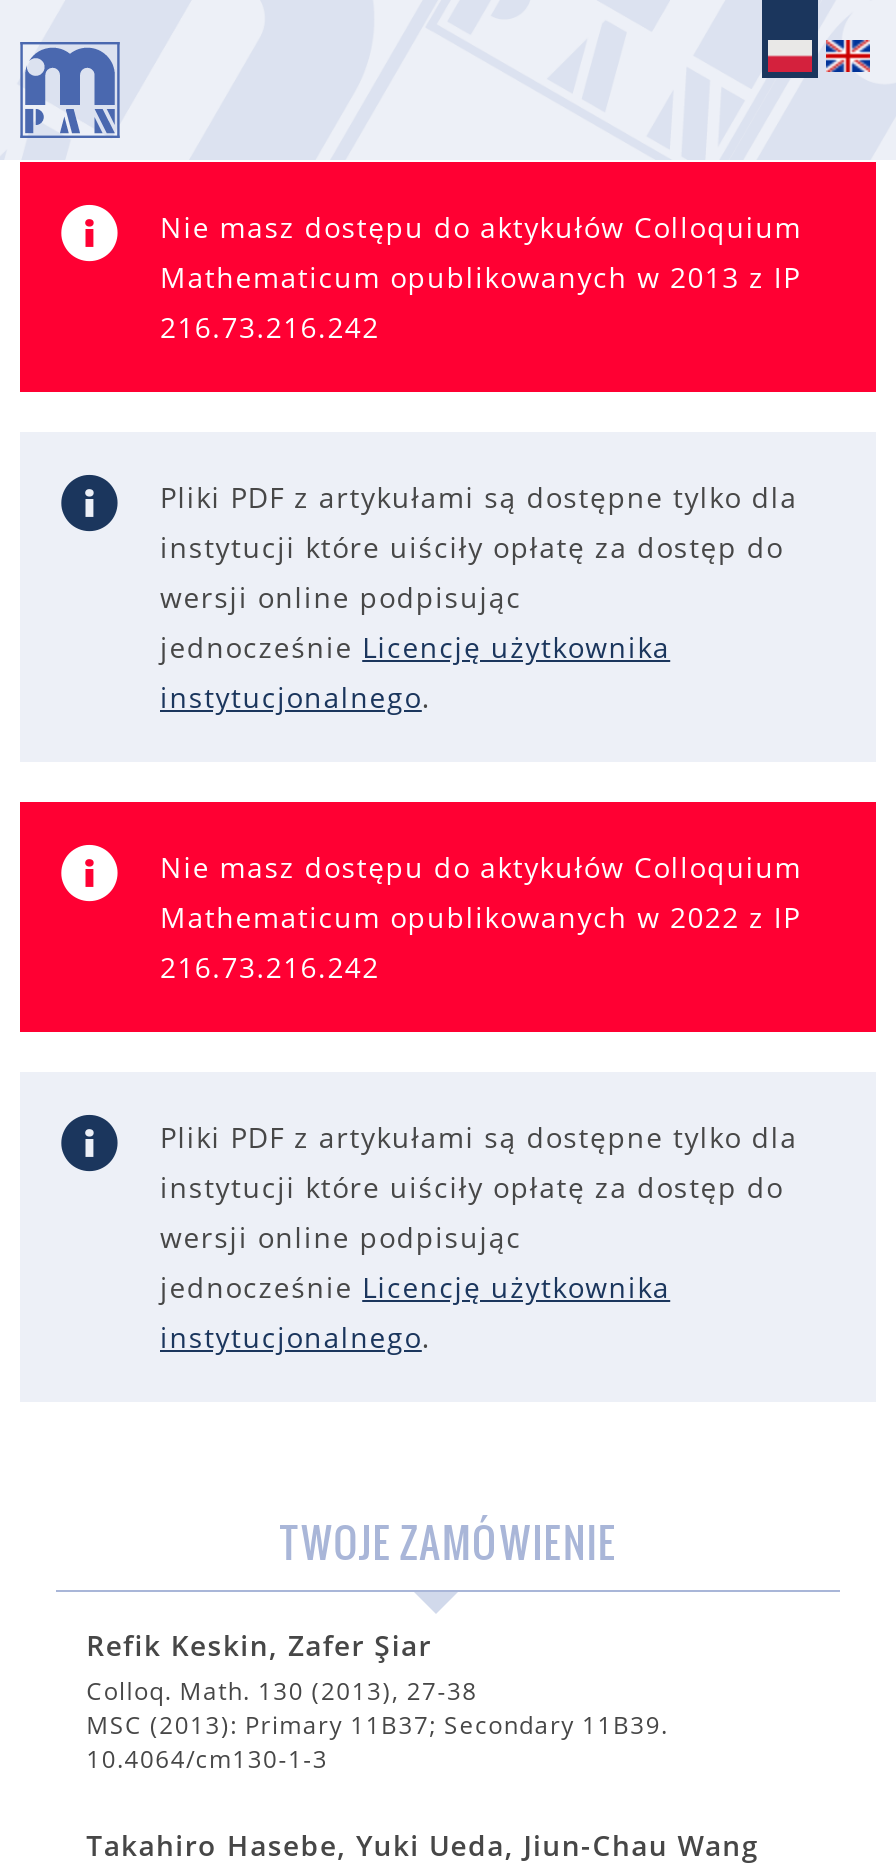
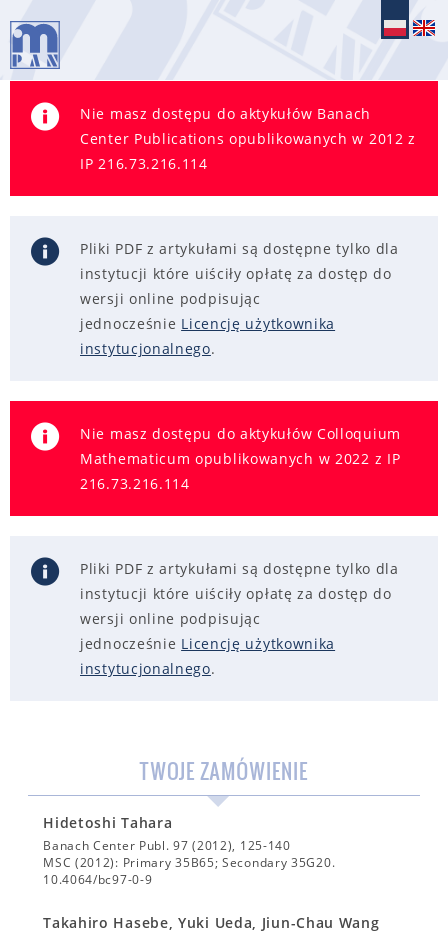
[160,208,802,346] Nie masz dostępu do aktykułów Colloquium | Mathematicum opublikowanych w 2013 z IP | 216.73.216.242 -> [80,104,416,173] Nie masz dostępu do aktykułów Banach | Center Publications opublikowanych w 2012 z | IP 216.73.216.114
[160,948,380,986] 216.73.216.242 -> [80,474,190,493] 216.73.216.114
[86,1626,669,1776] Refik Keskin, Zafer Şiar | Colloq. Math. 130 (2013), 27-38 | MSC (2013): Primary 11B37; Secondary 11B39. | 10.4064/cm130-1-3 -> [43,813,335,888] Hidetoshi Tahara | Banach Center Publ. 97 (2012), 125-140 | MSC (2012): Primary 35B65; Secondary 35G20. | 10.4064/bc97-0-9

